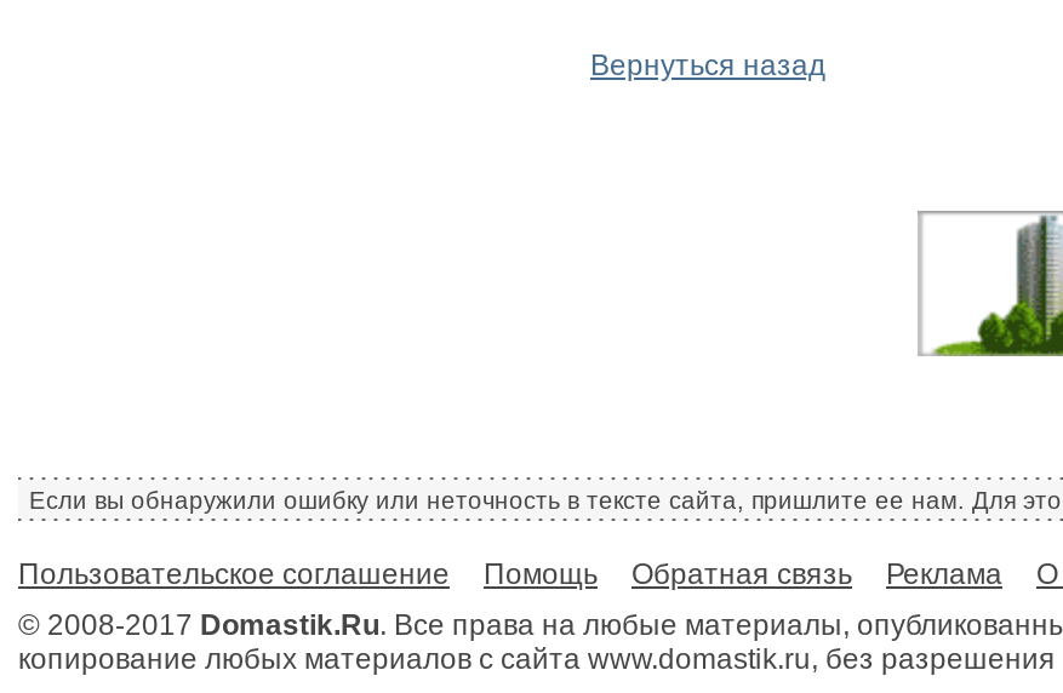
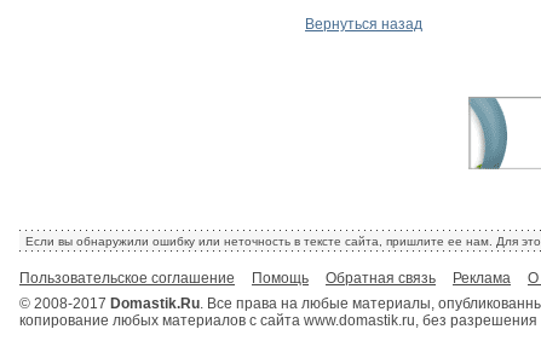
[920,213,1056,359] [image] -> [468,97,537,171] [image]

